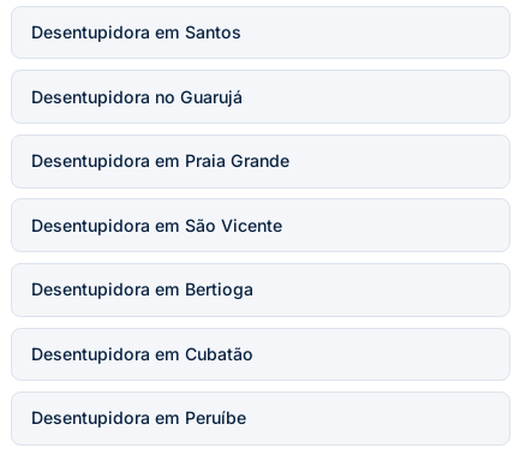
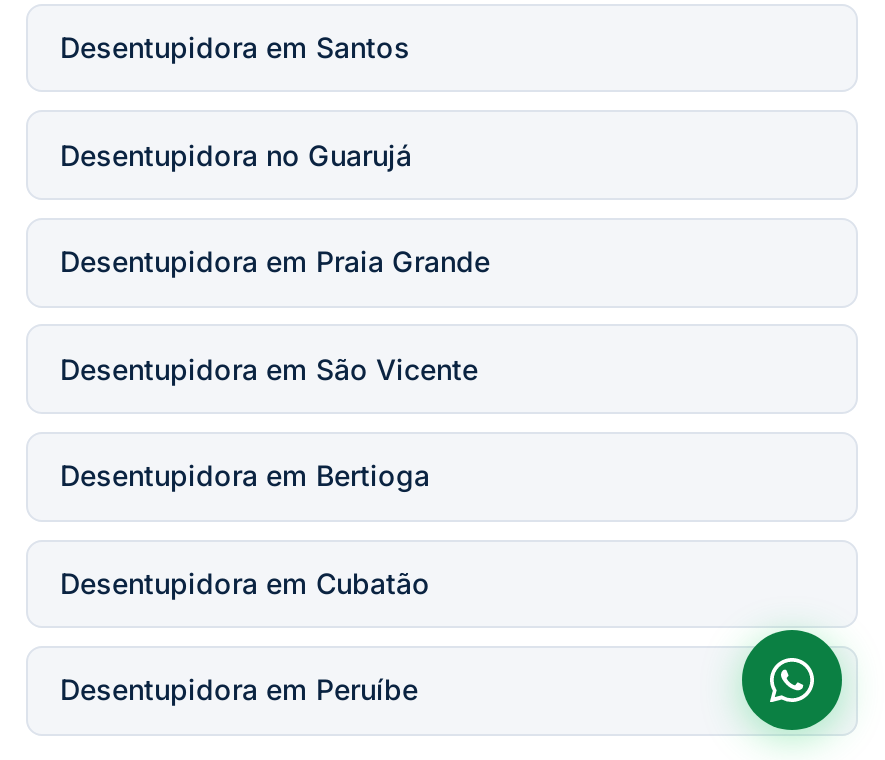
none -> [734,626,850,748] [image]

